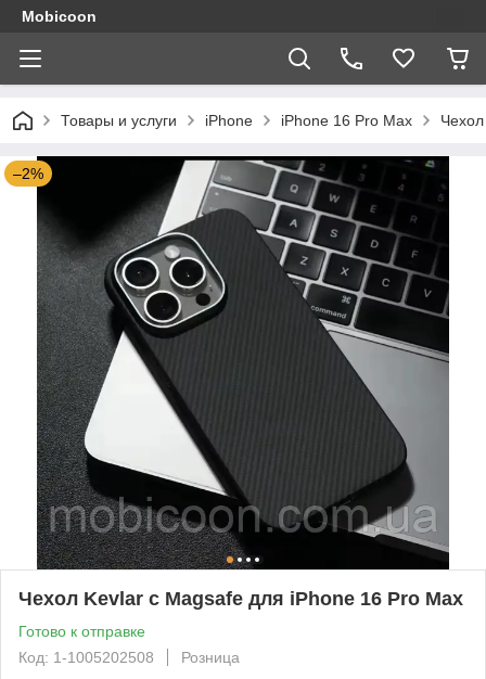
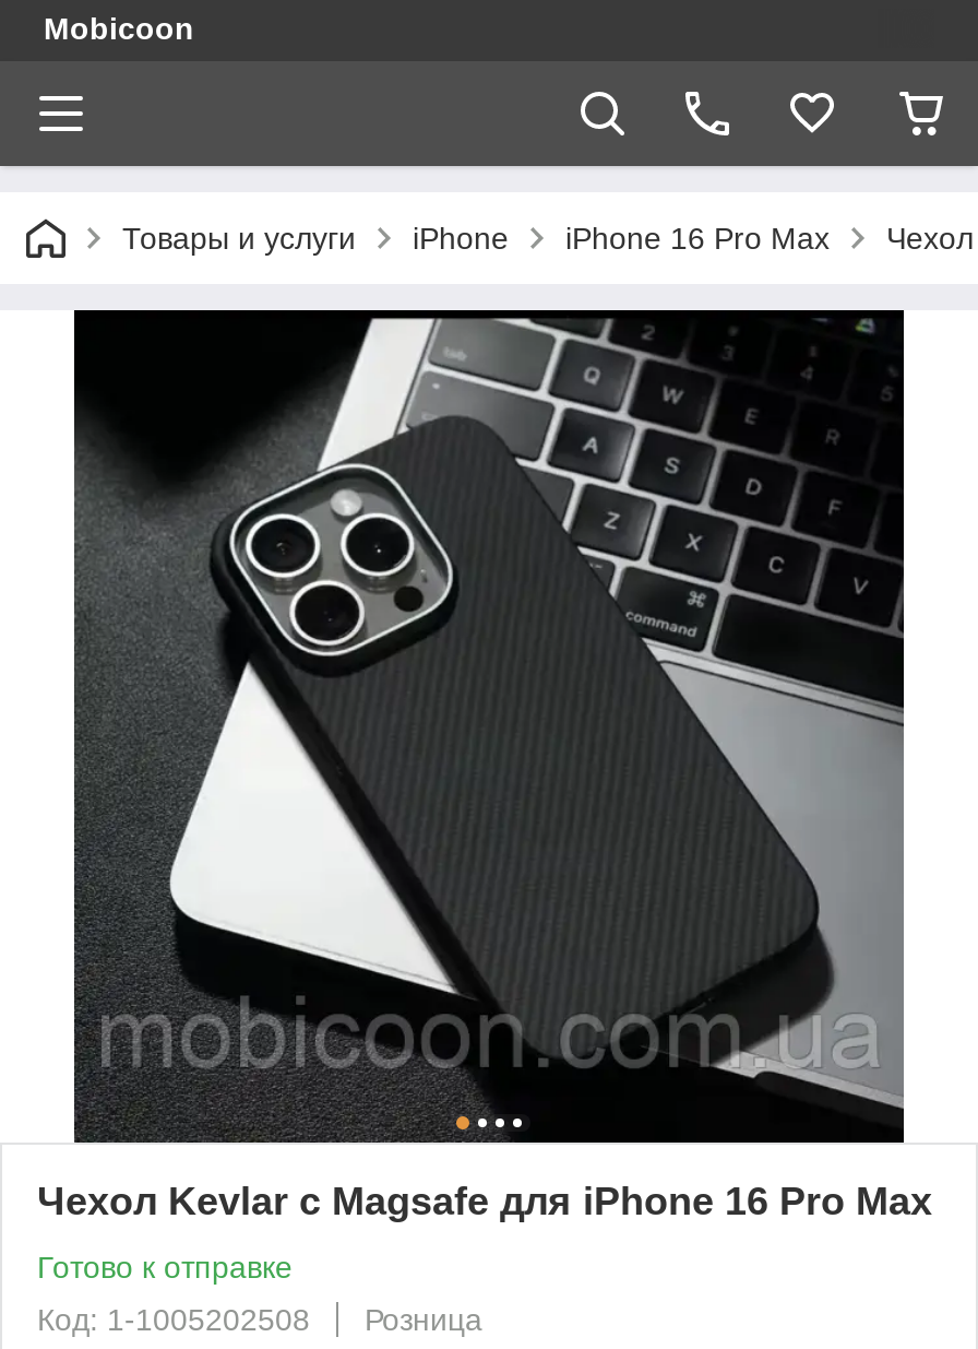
[13,165,43,182] –2% -> none

